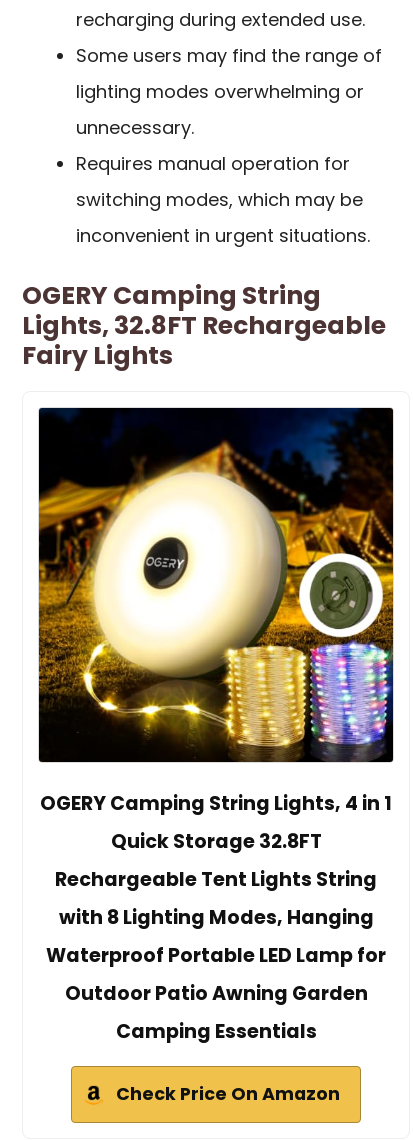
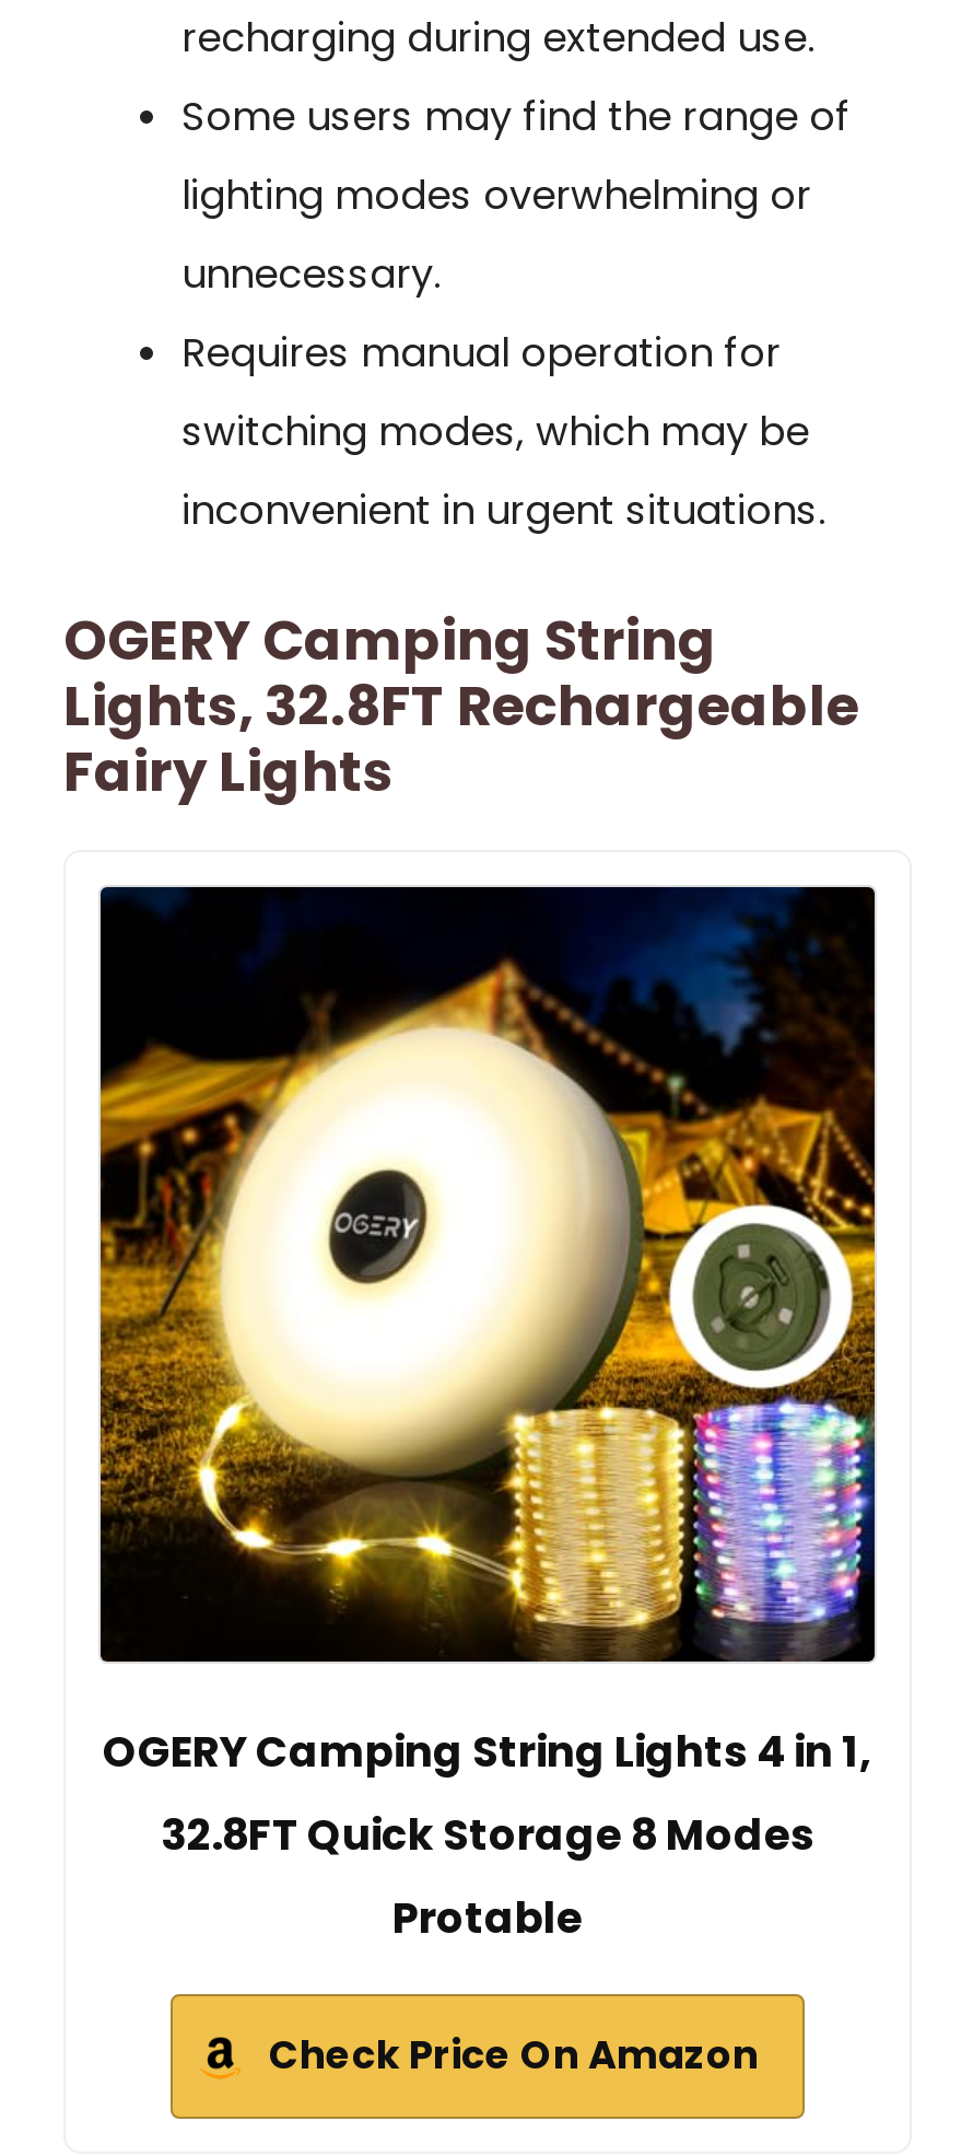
[40,790,392,1045] OGERY Camping String Lights, 4 in 1 | Quick Storage 32.8FT | Rechargeable Tent Lights String | with 8 Lighting Modes, Hanging | Waterproof Portable LED Lamp for | Outdoor Patio Awning Garden | Camping Essentials -> [103,1723,872,1948] OGERY Camping String Lights 4 in 1, | 32.8FT Quick Storage 8 Modes | Protable

